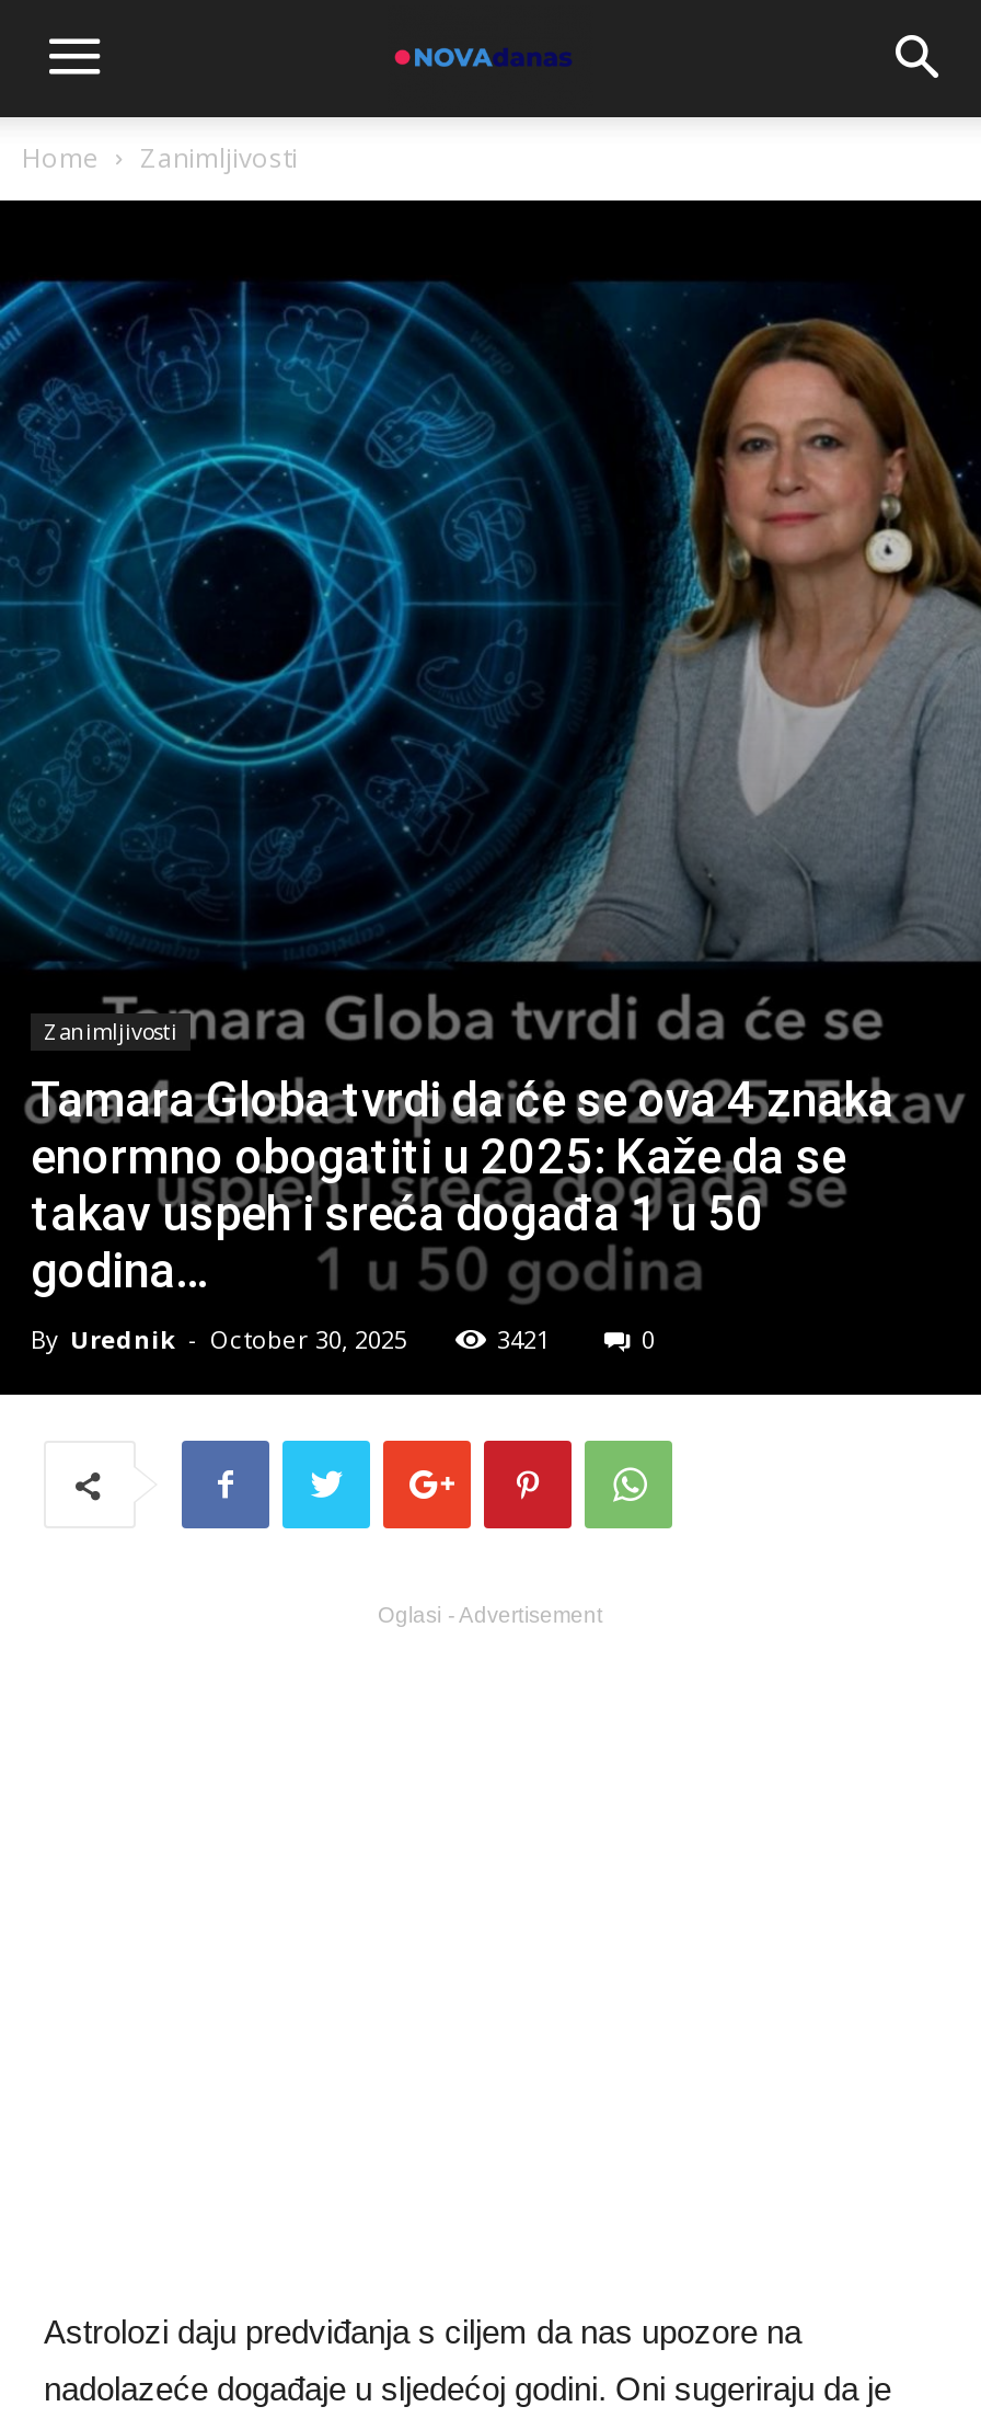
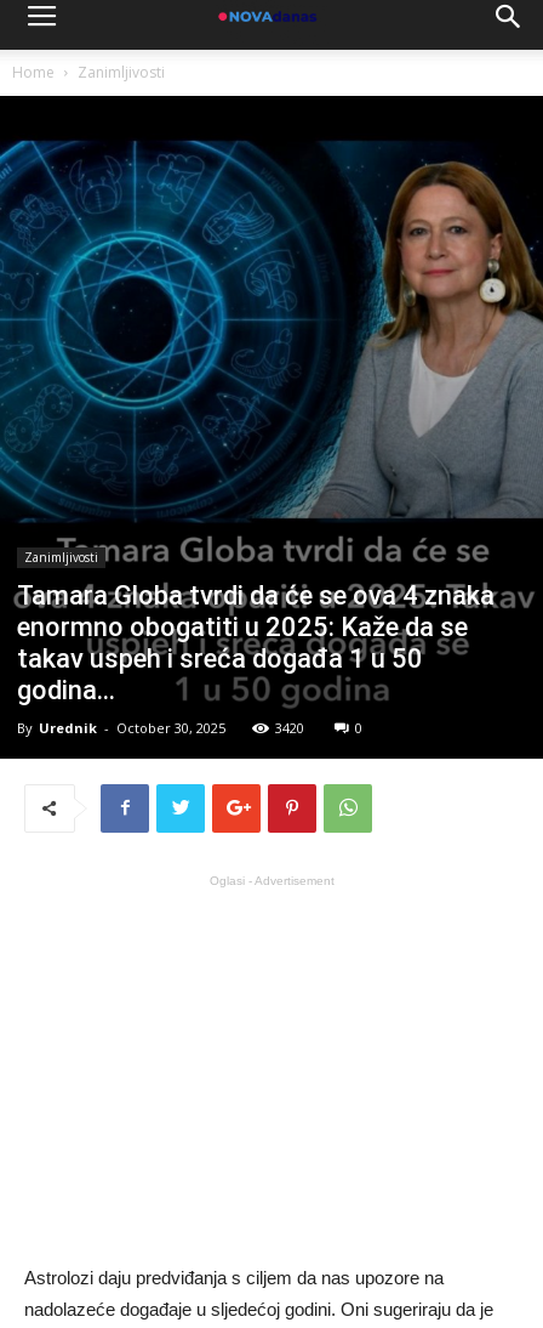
[497,1323,550,1356] 3421 -> [275,718,304,737] 3420

